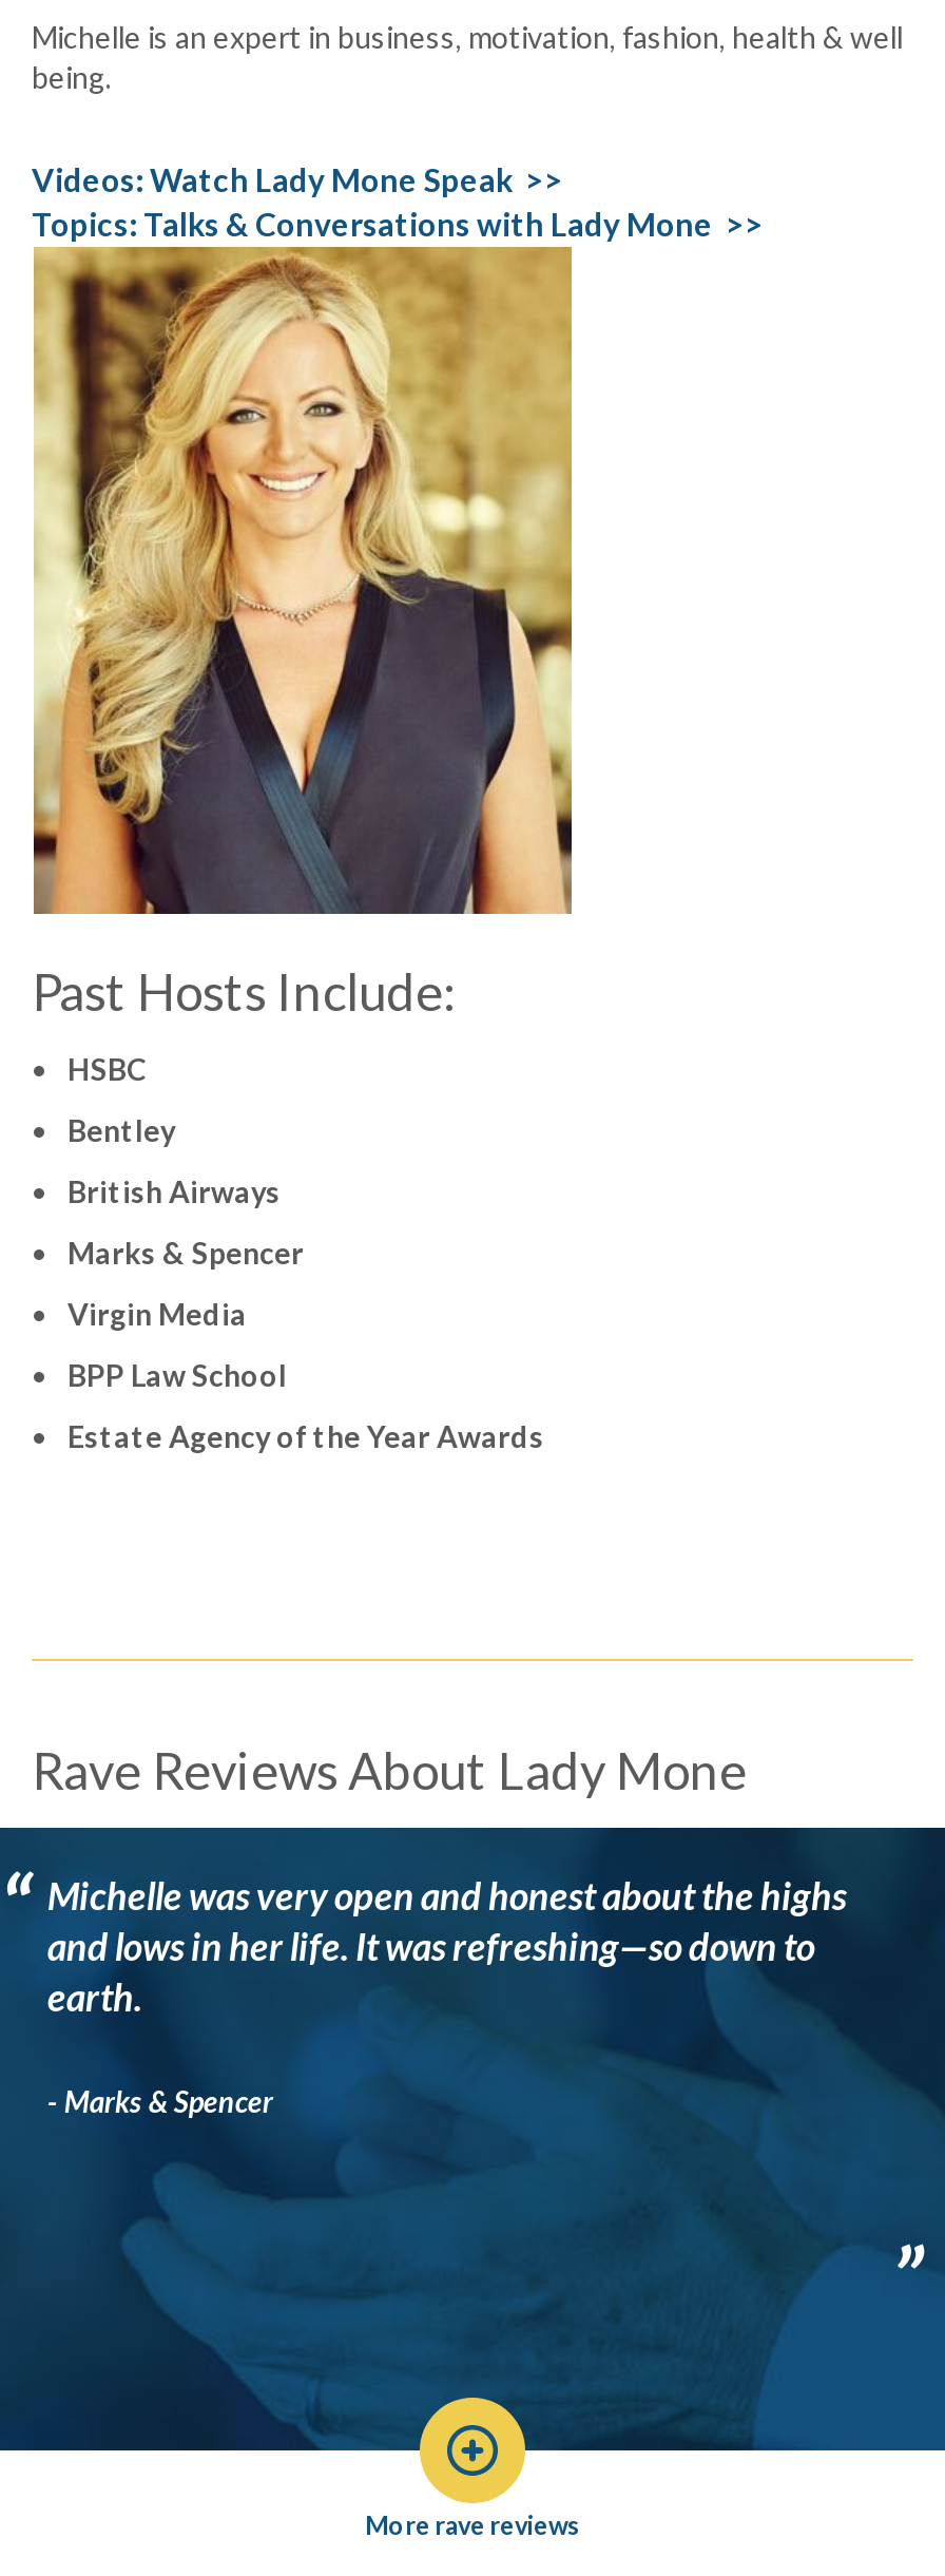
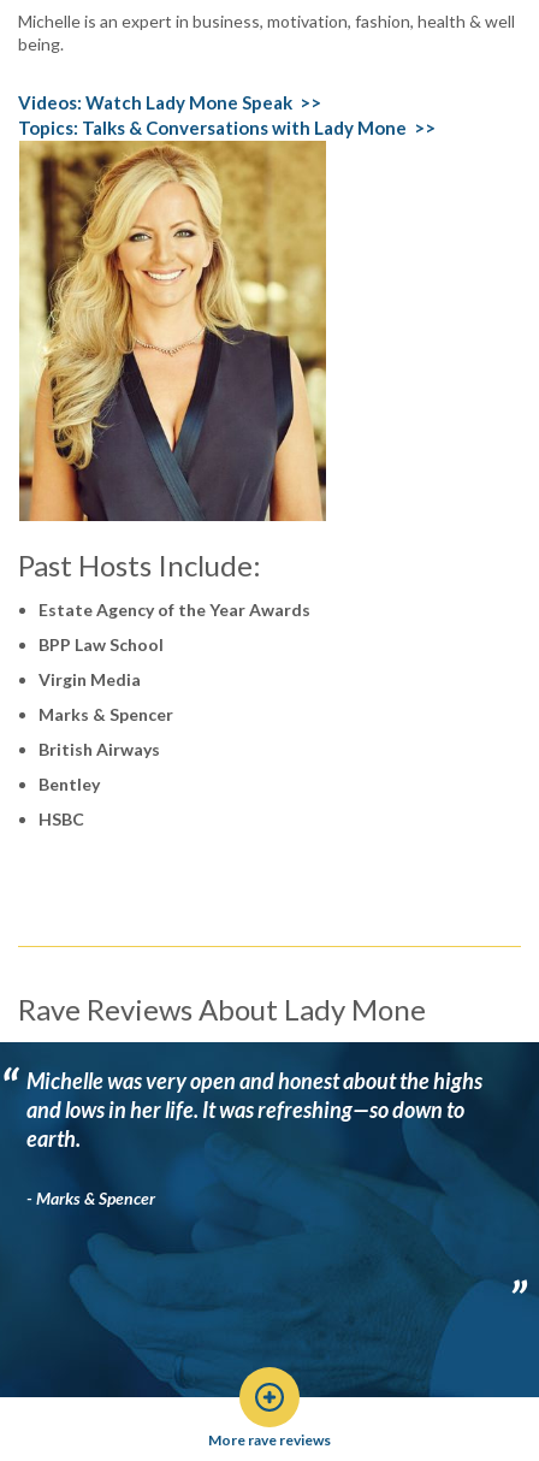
moved [67,1051,304,1393] -> [38,634,173,829]: BPP Law School | Virgin Media | Marks & Spencer | British Airways | Bentley | HSBC
moved [67,1418,544,1454] -> [38,599,310,620]: Estate Agency of the Year Awards

